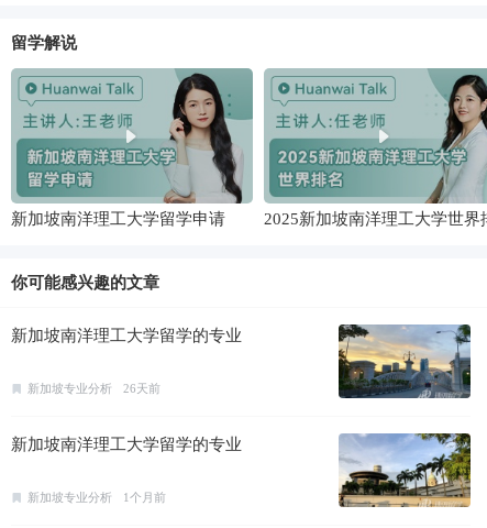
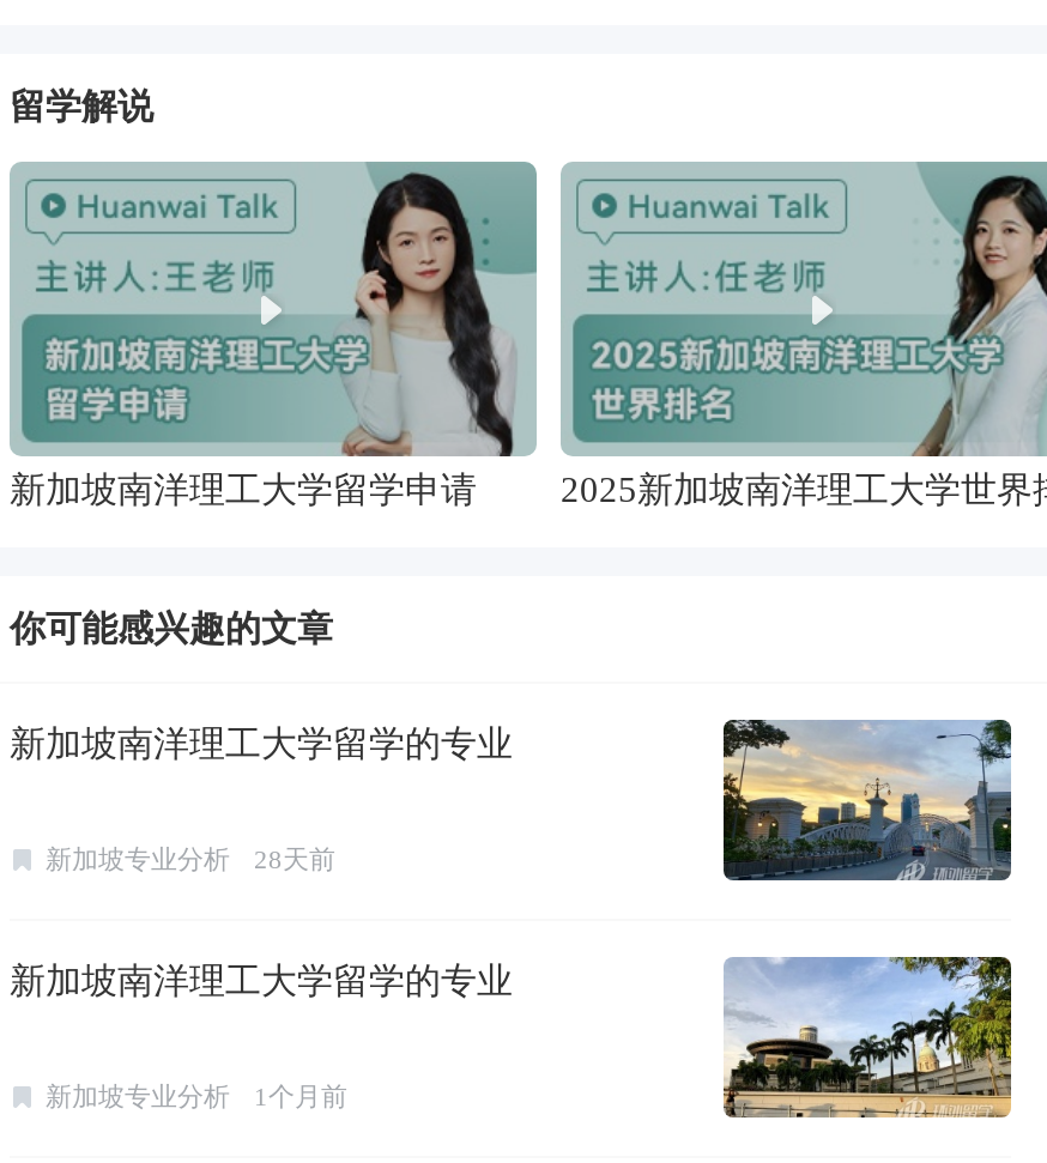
[27,382,161,395] 新加坡专业分析 26天前 -> [46,845,335,874] 新加坡专业分析 28天前

